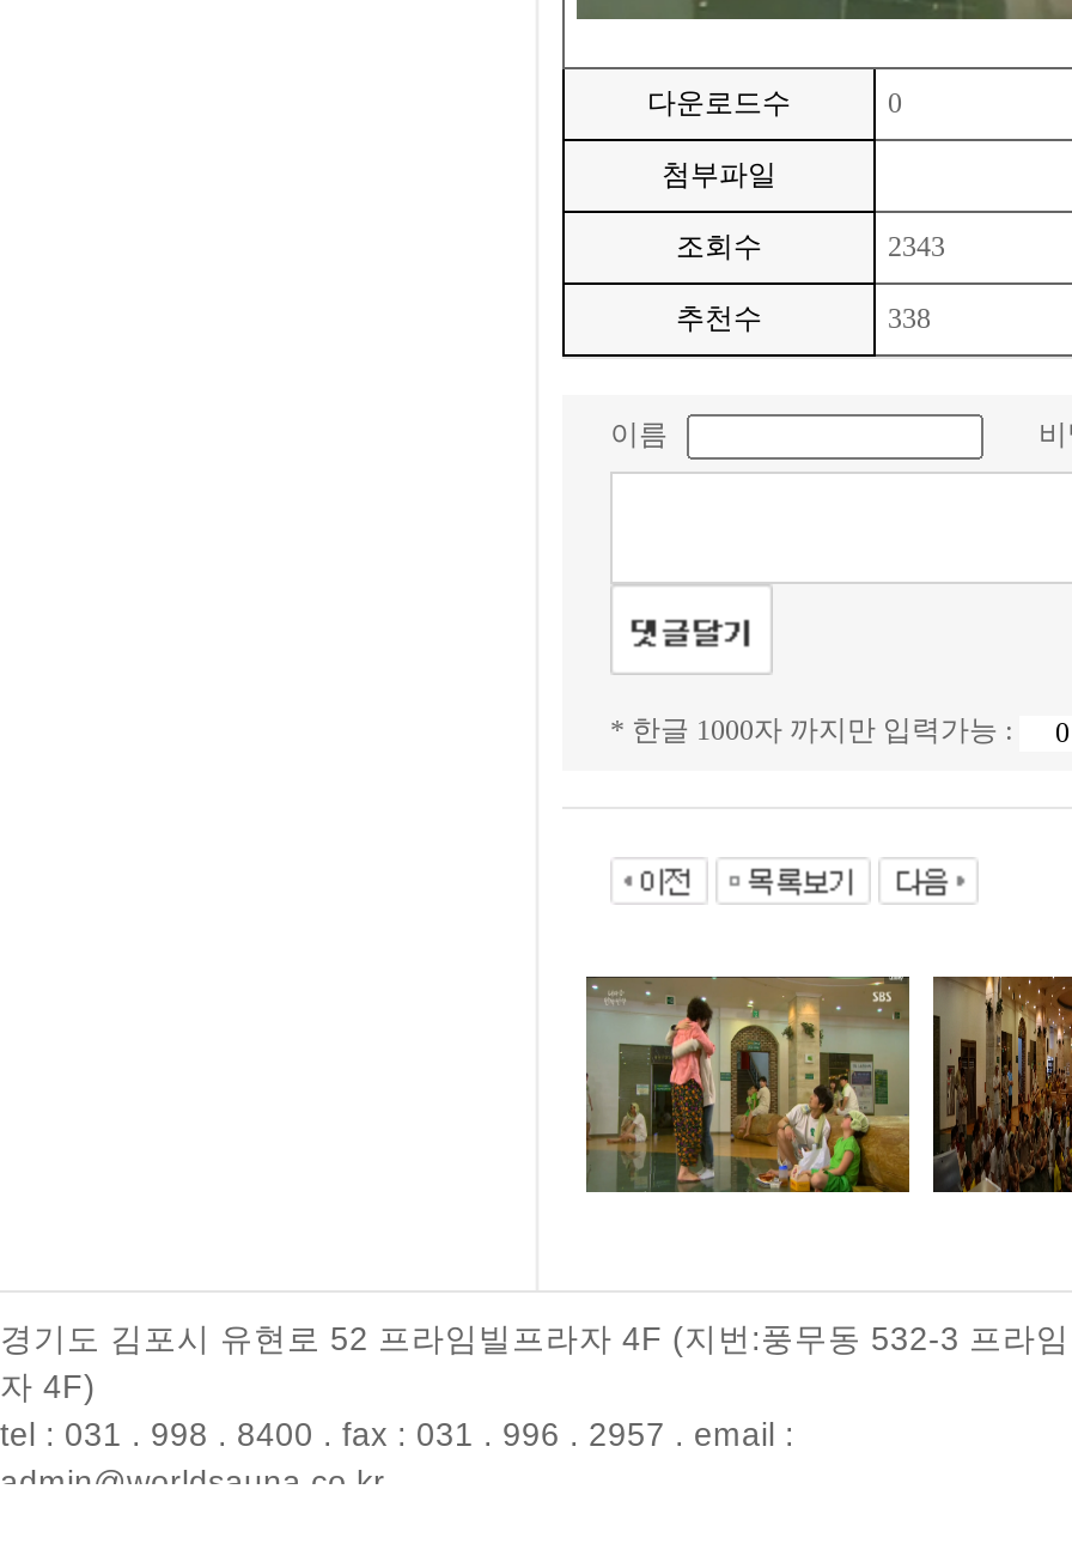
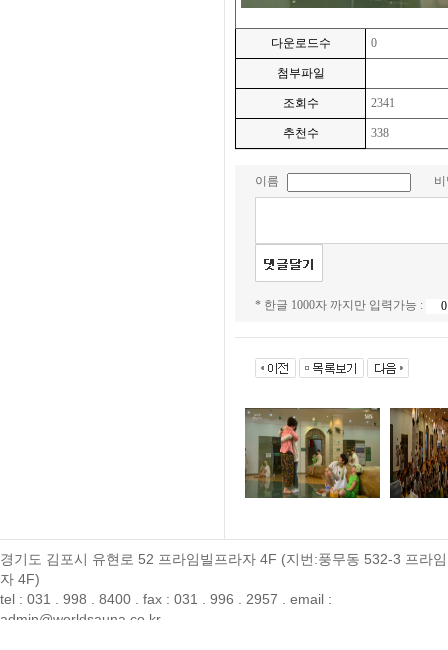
[888,230,945,263] 2343 -> [371,96,395,110] 2341

